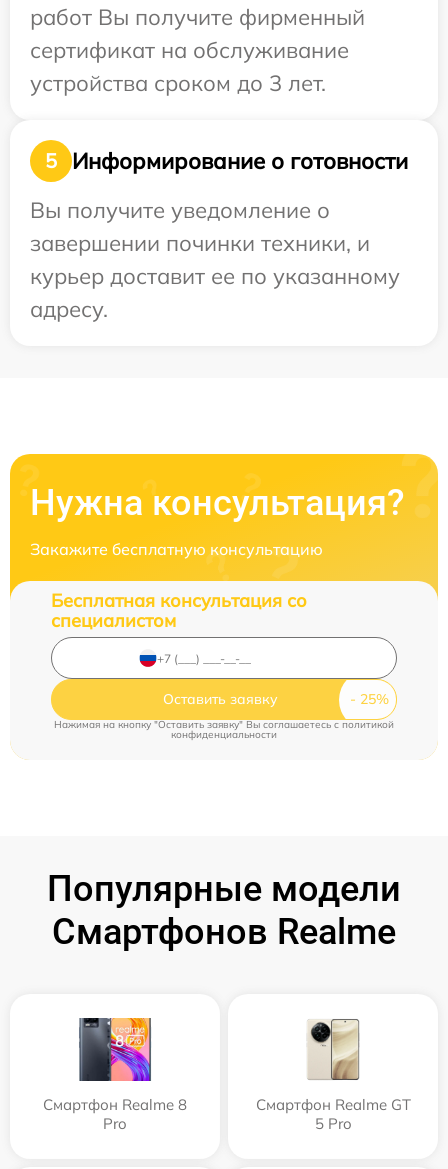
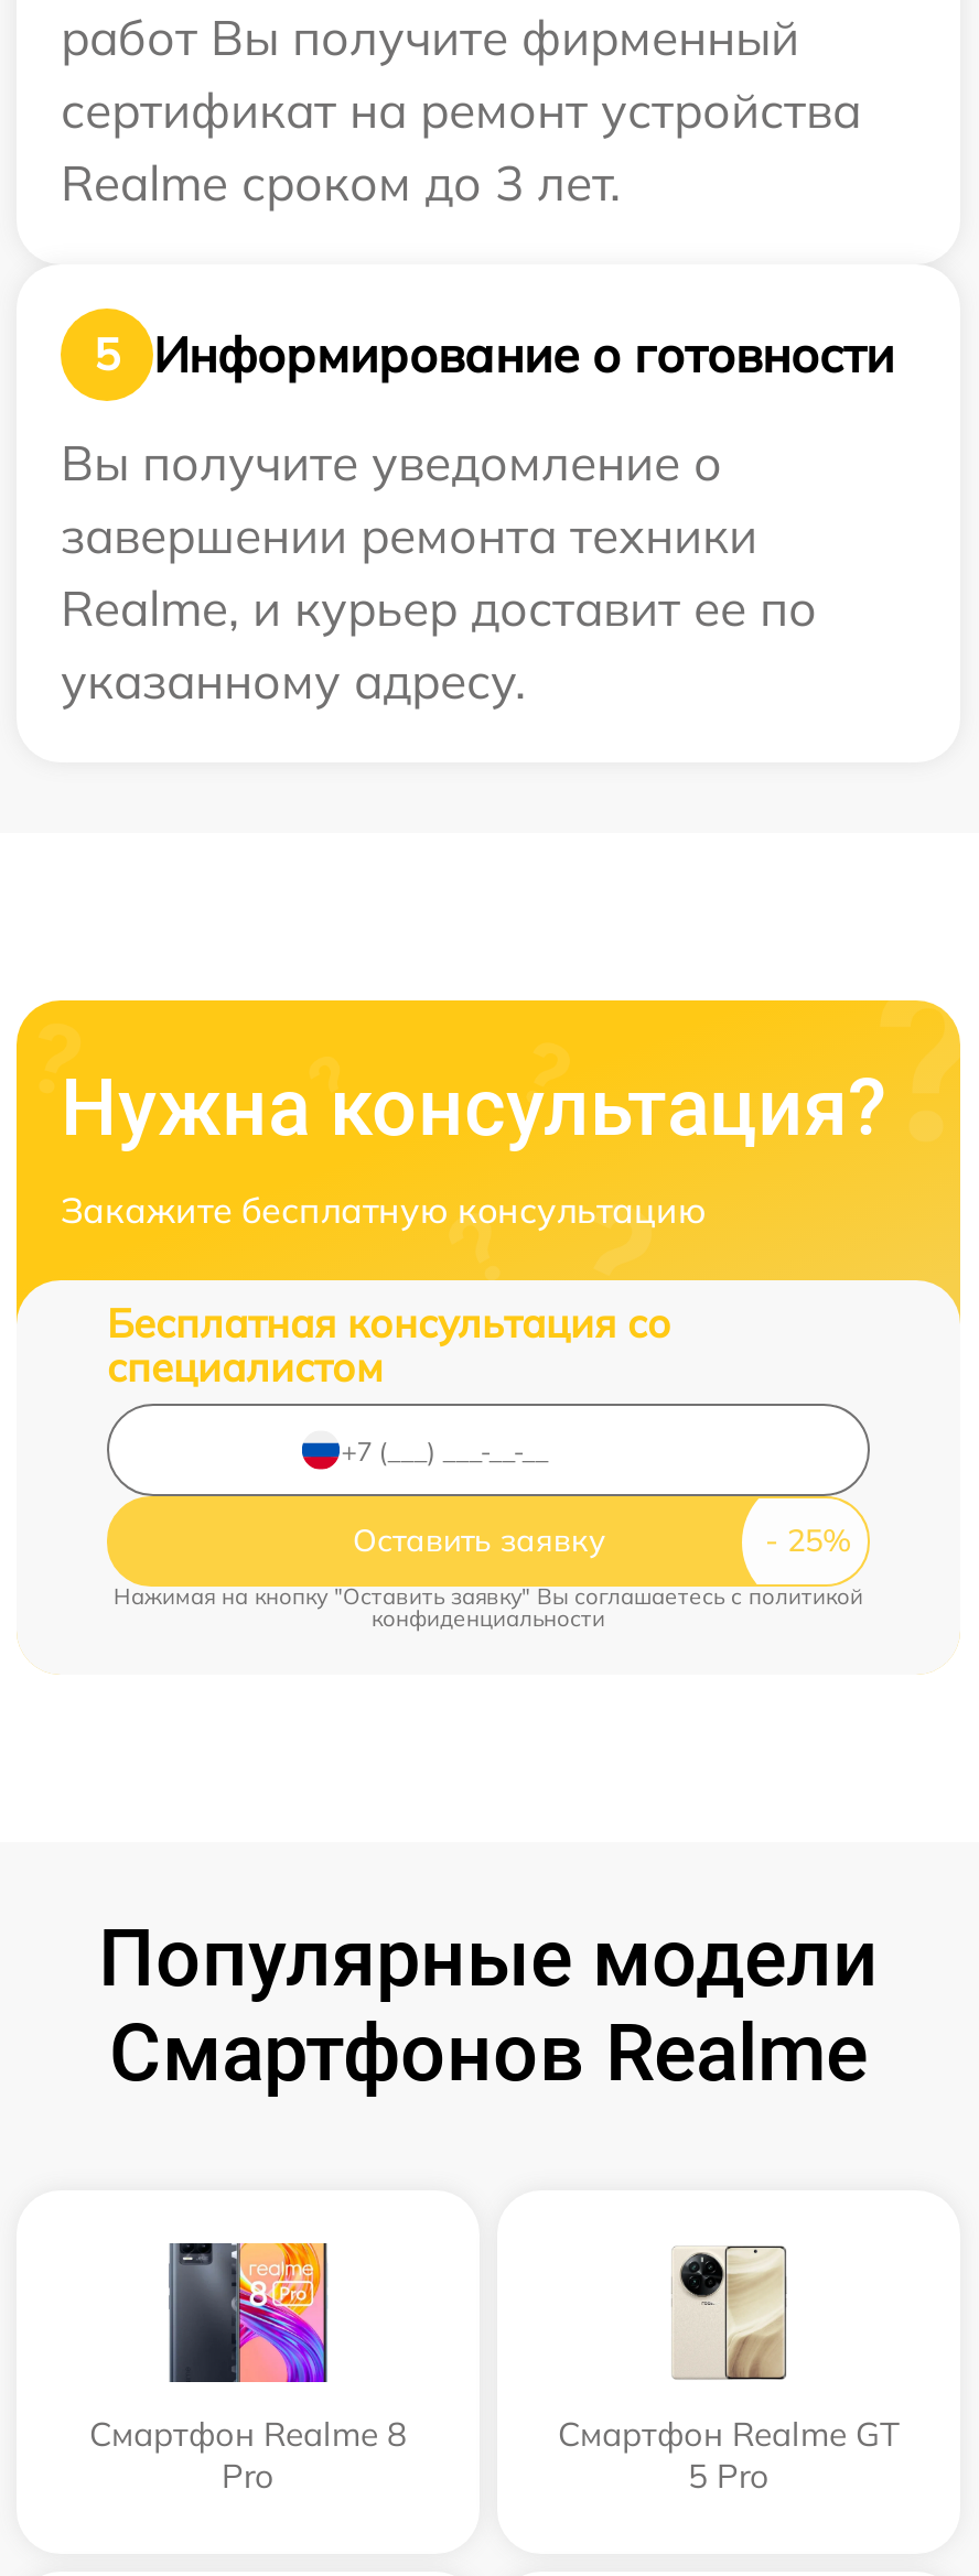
[30,36,349,97] сертификат на обслуживание | устройства сроком до 3 лет. -> [61,79,861,214] сертификат на ремонт устройства | Realme сроком до 3 лет.
[30,229,400,323] завершении починки техники, и | курьер доставит ее по указанному | адресу. -> [61,505,817,712] завершении ремонта техники | Realme, и курьер доставит ее по | указанному адресу.

